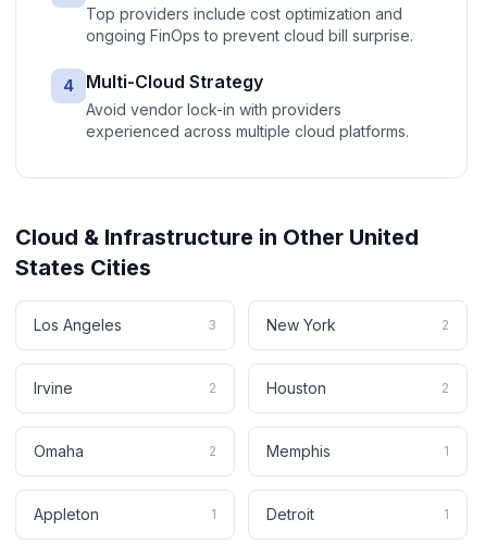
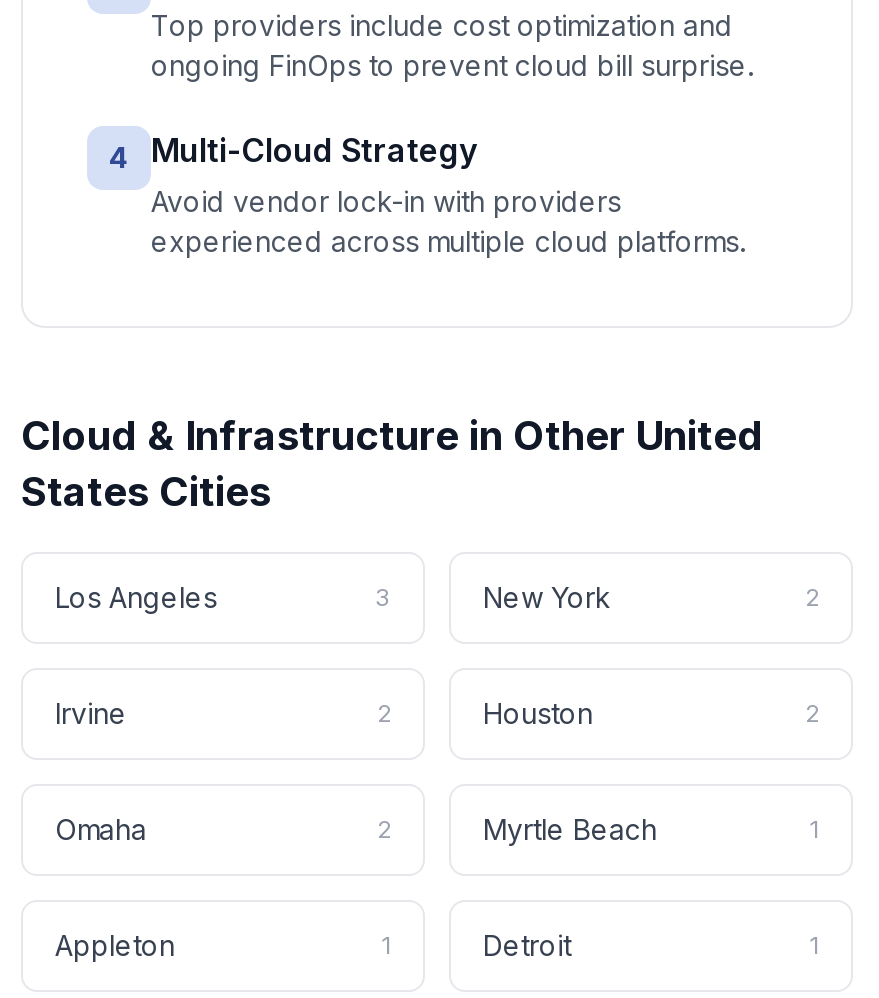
[266,442,331,460] Memphis -> [483,812,657,846] Myrtle Beach

